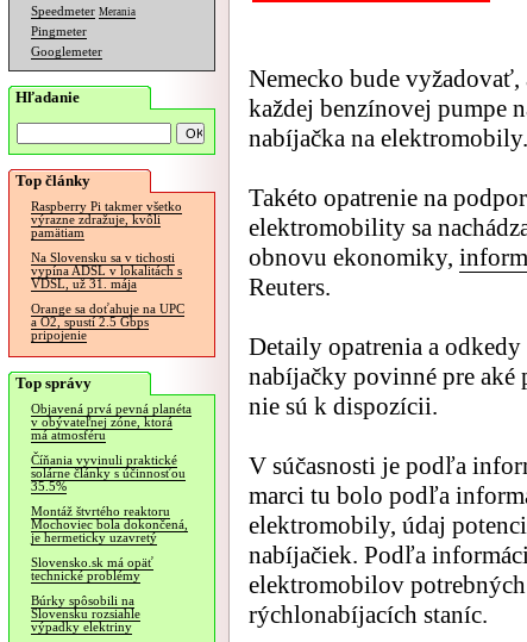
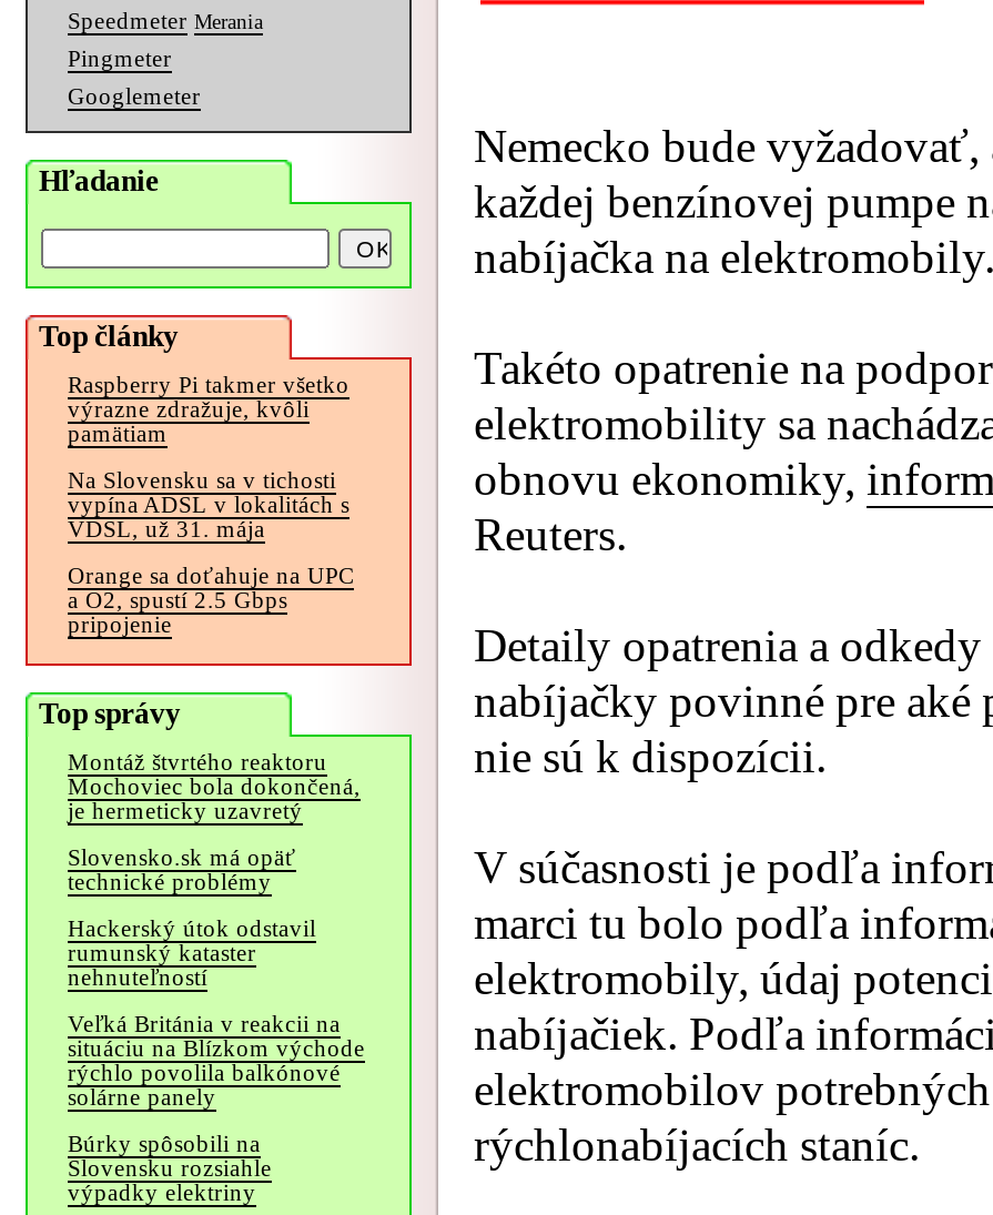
[31,403,192,493] Objavená prvá pevná planéta | v obývateľnej zóne, ktorá | má atmosféru | Číňania vyvinuli praktické | solárne články s účinnosťou | 35.5% -> none
none -> [68,917,365,1110] Hackerský útok odstavil | rumunský kataster | nehnuteľností | Veľká Británia v reakcii na | situáciu na Blízkom východe | rýchlo povolila balkónové | solárne panely
moved [31,505,188,582] -> [68,750,361,894]: Montáž štvrtého reaktoru | Mochoviec bola dokončená, | je hermeticky uzavretý | Slovensko.sk má opäť | technické problémy

